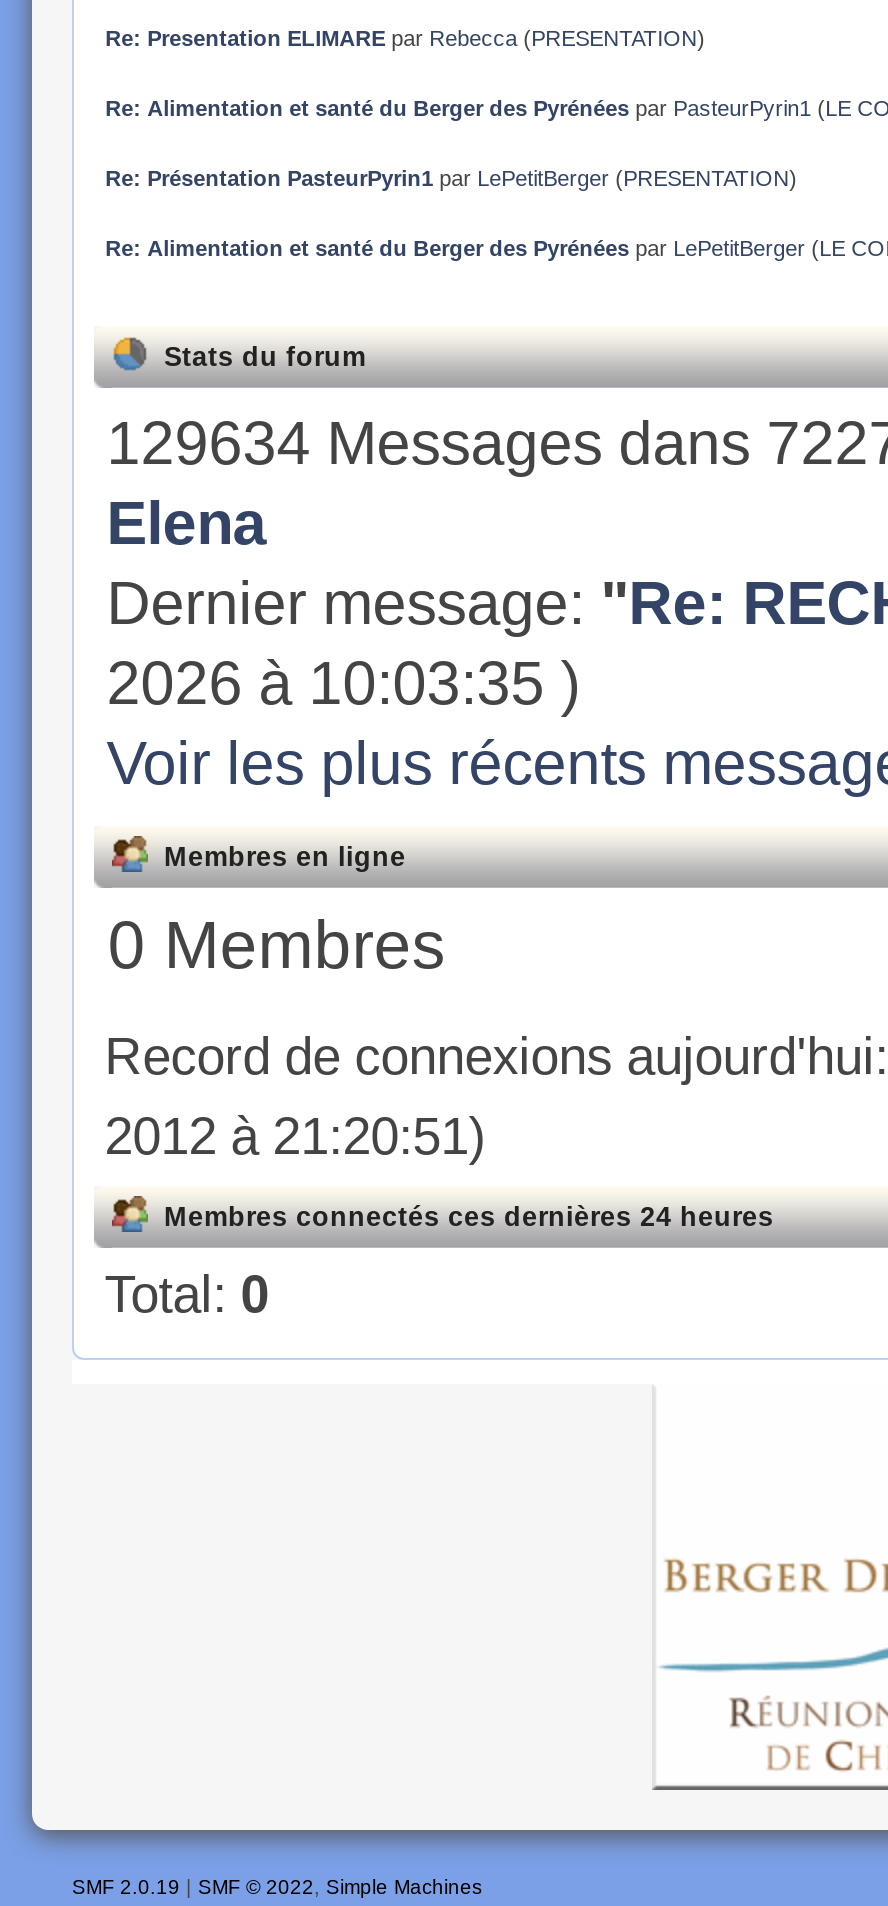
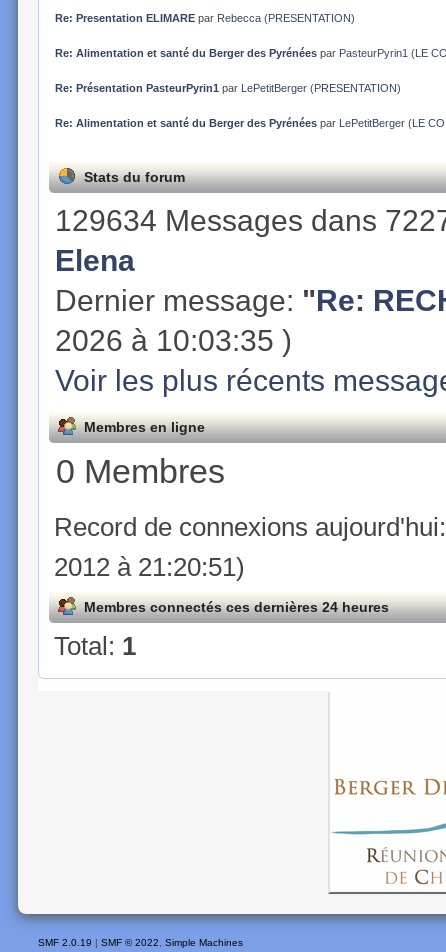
[105,1266,269,1322] Total: 0 -> [54,632,136,660] Total: 1

